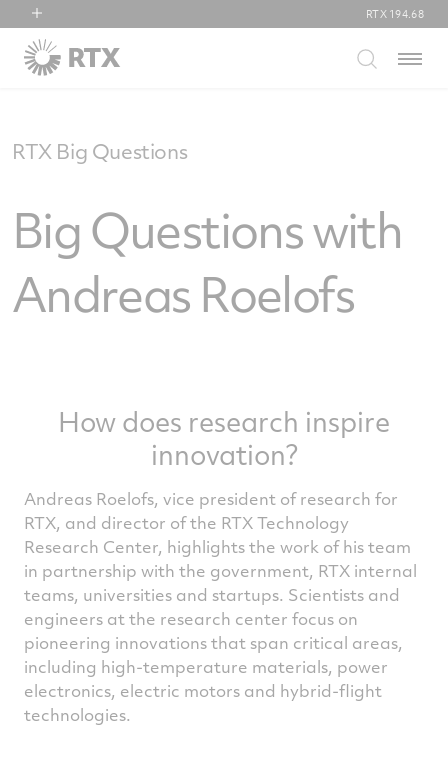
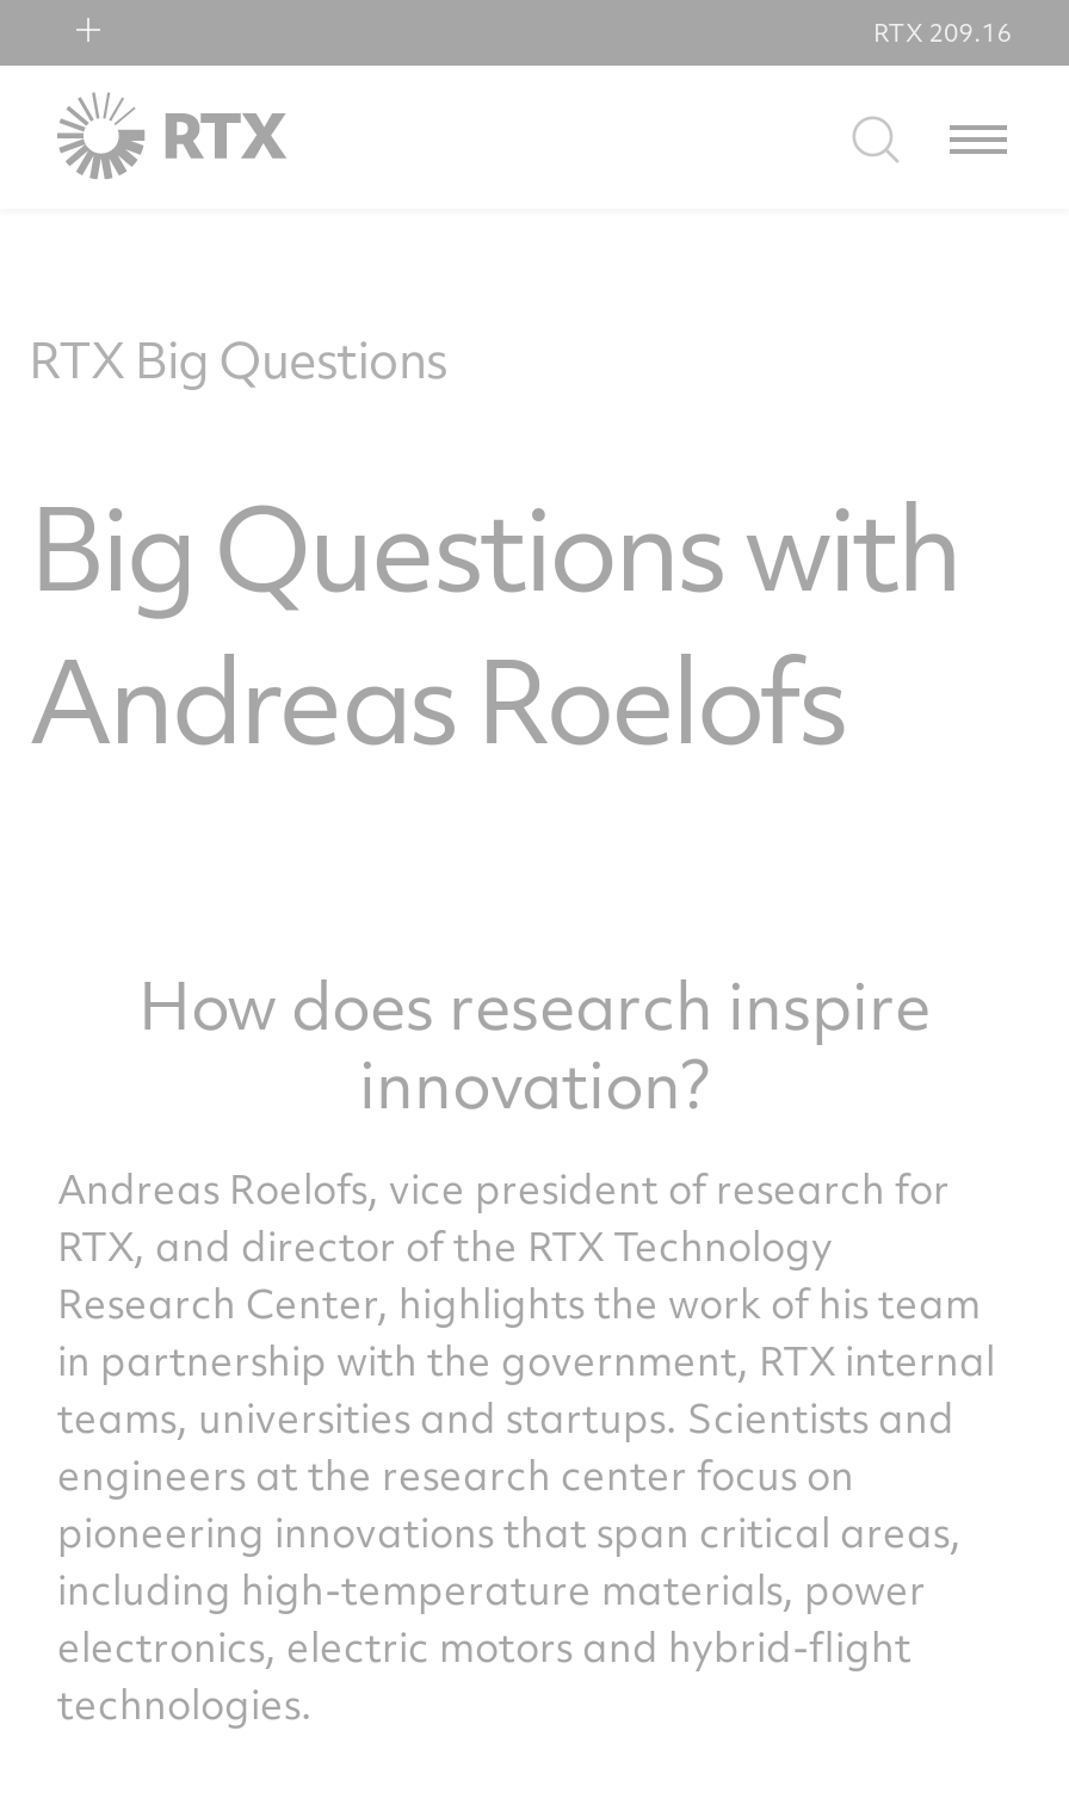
[366,7,424,21] RTX 194.68 -> [873,16,1012,49] RTX 209.16

